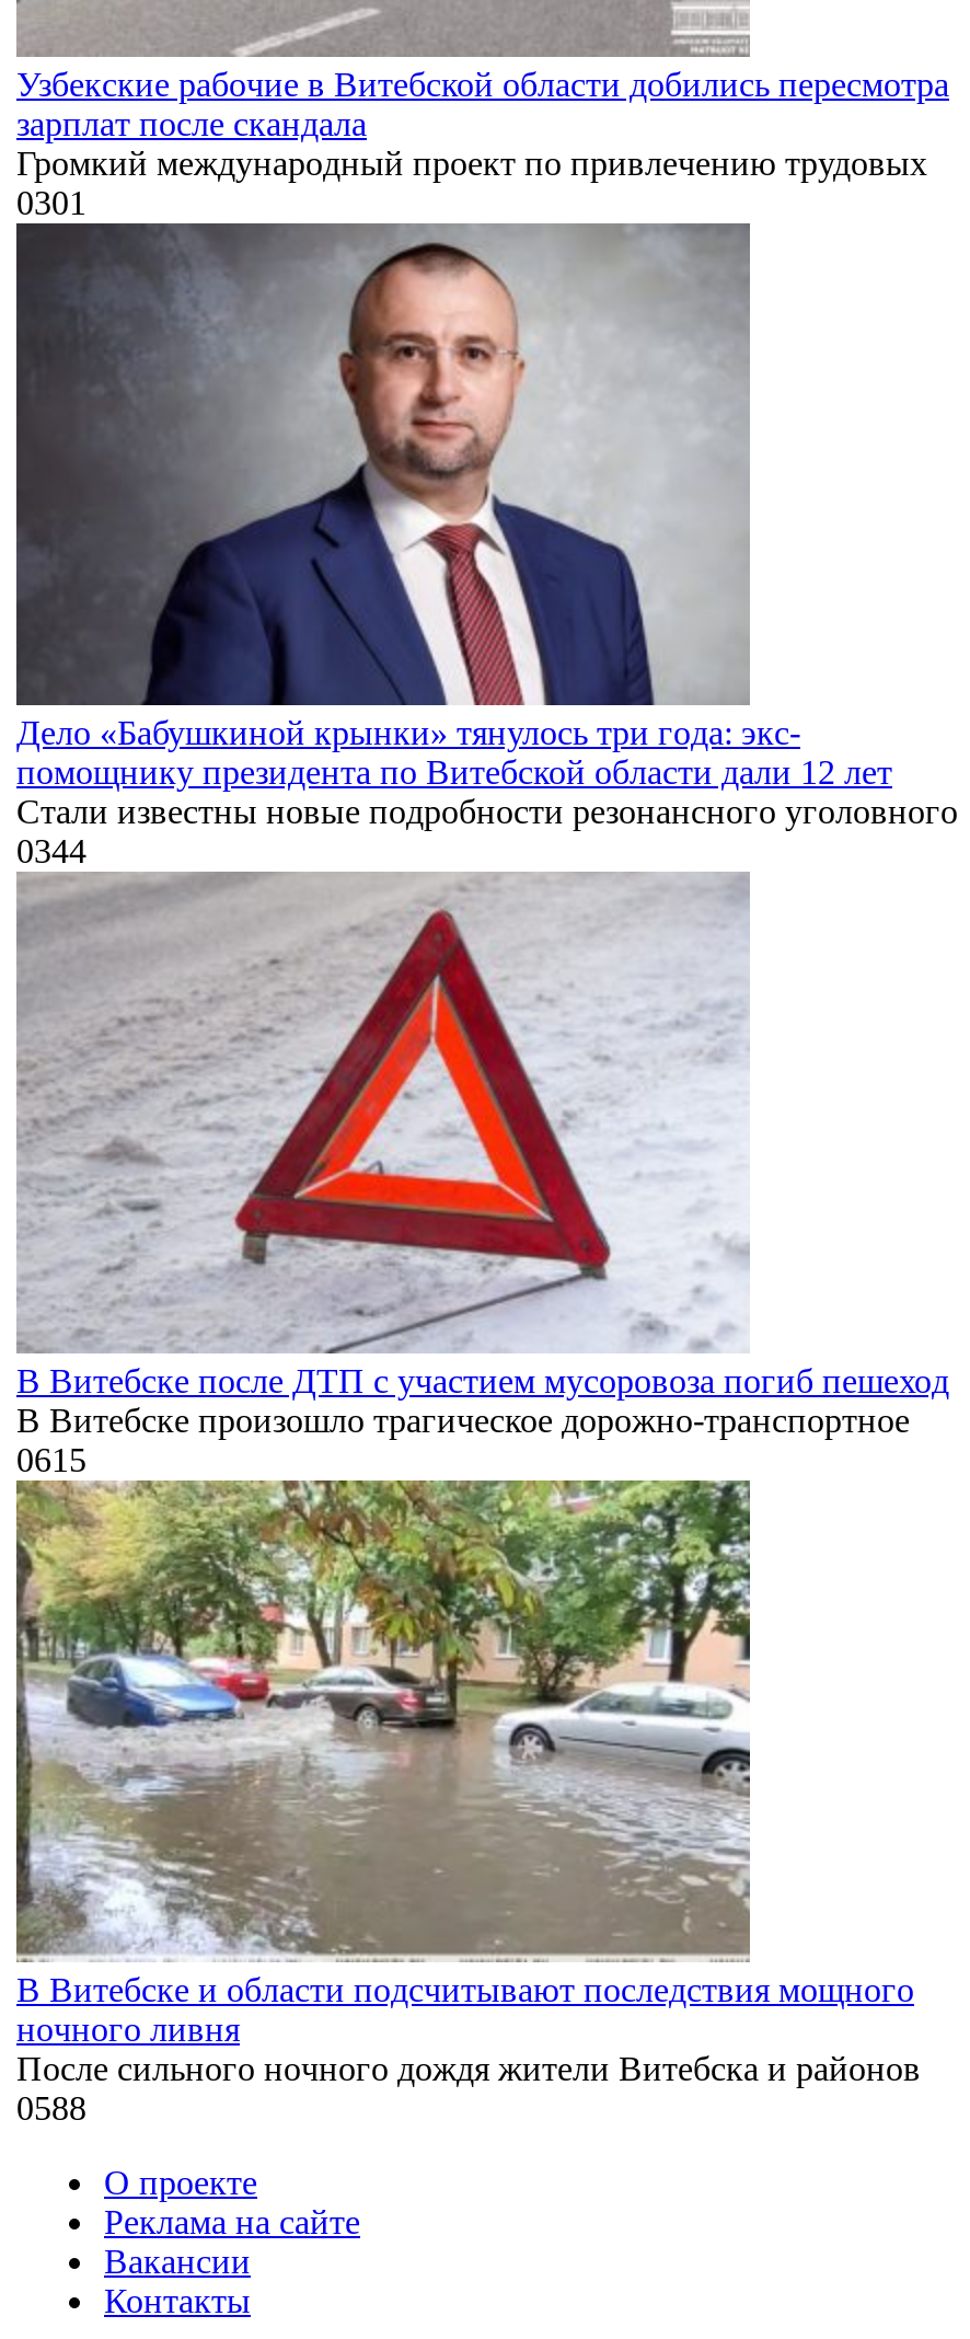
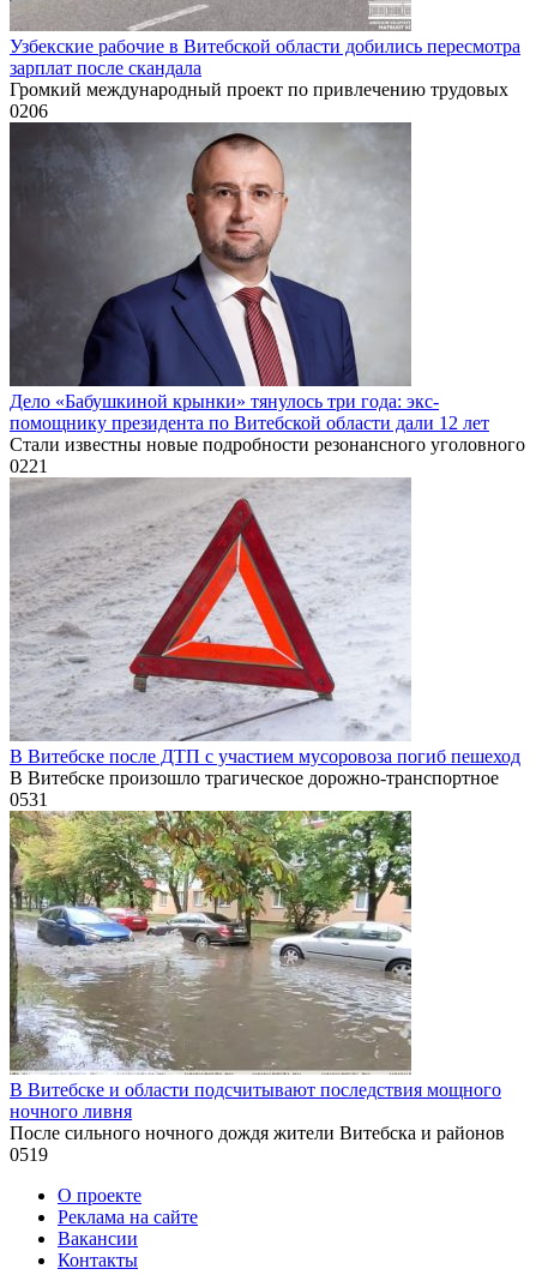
[16,184,86,221] 0301 -> [10,101,48,121] 0206
[16,832,86,869] 0344 -> [10,456,48,476] 0221
[16,1441,86,1478] 0615 -> [10,789,48,809] 0531
[16,2089,86,2126] 0588 -> [10,1144,48,1164] 0519

